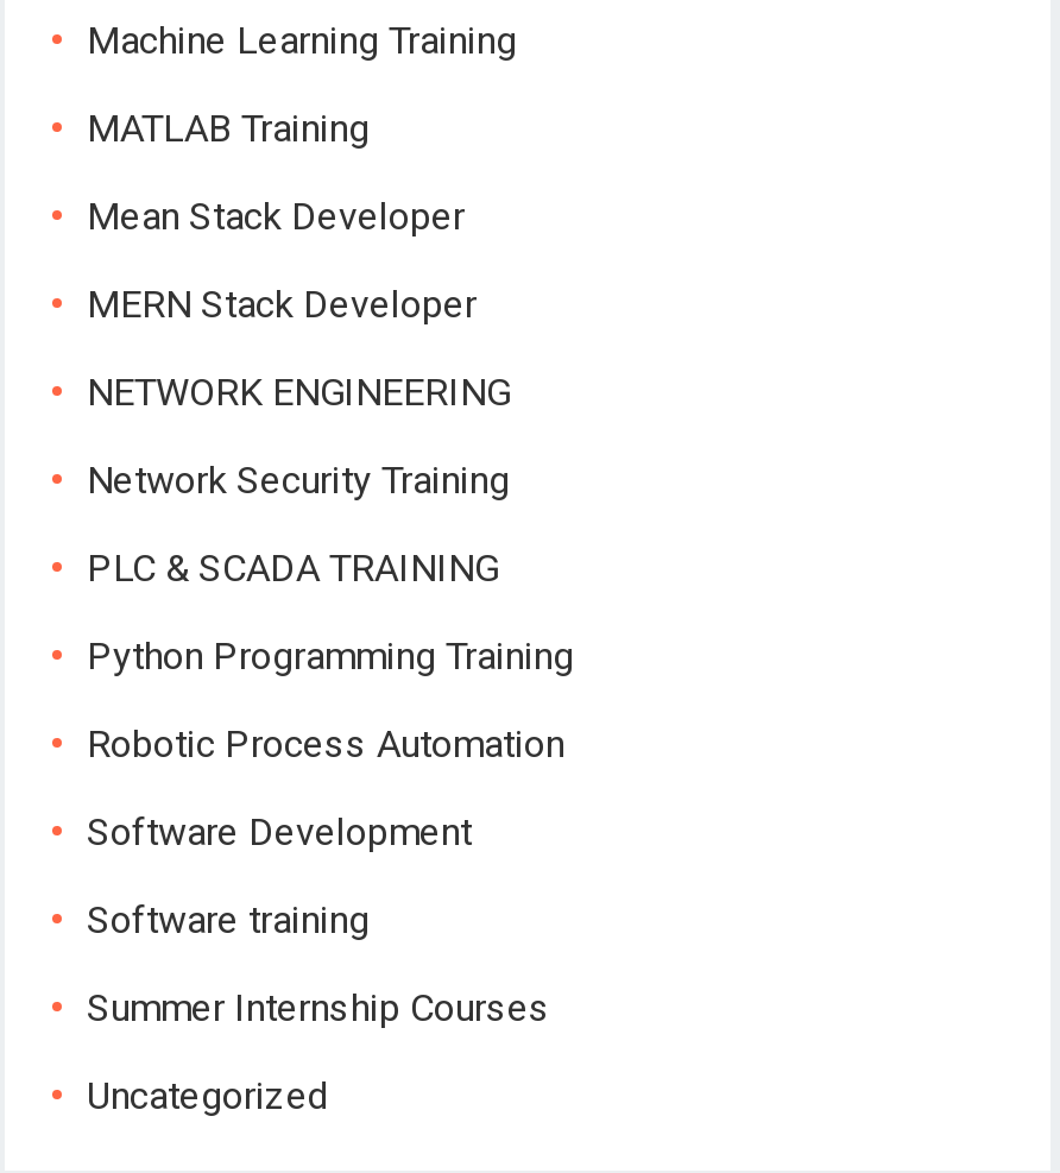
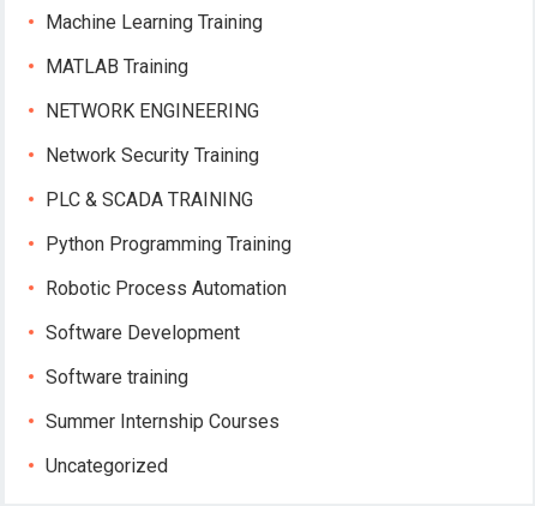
[87,194,477,327] Mean Stack Developer | MERN Stack Developer -> none

